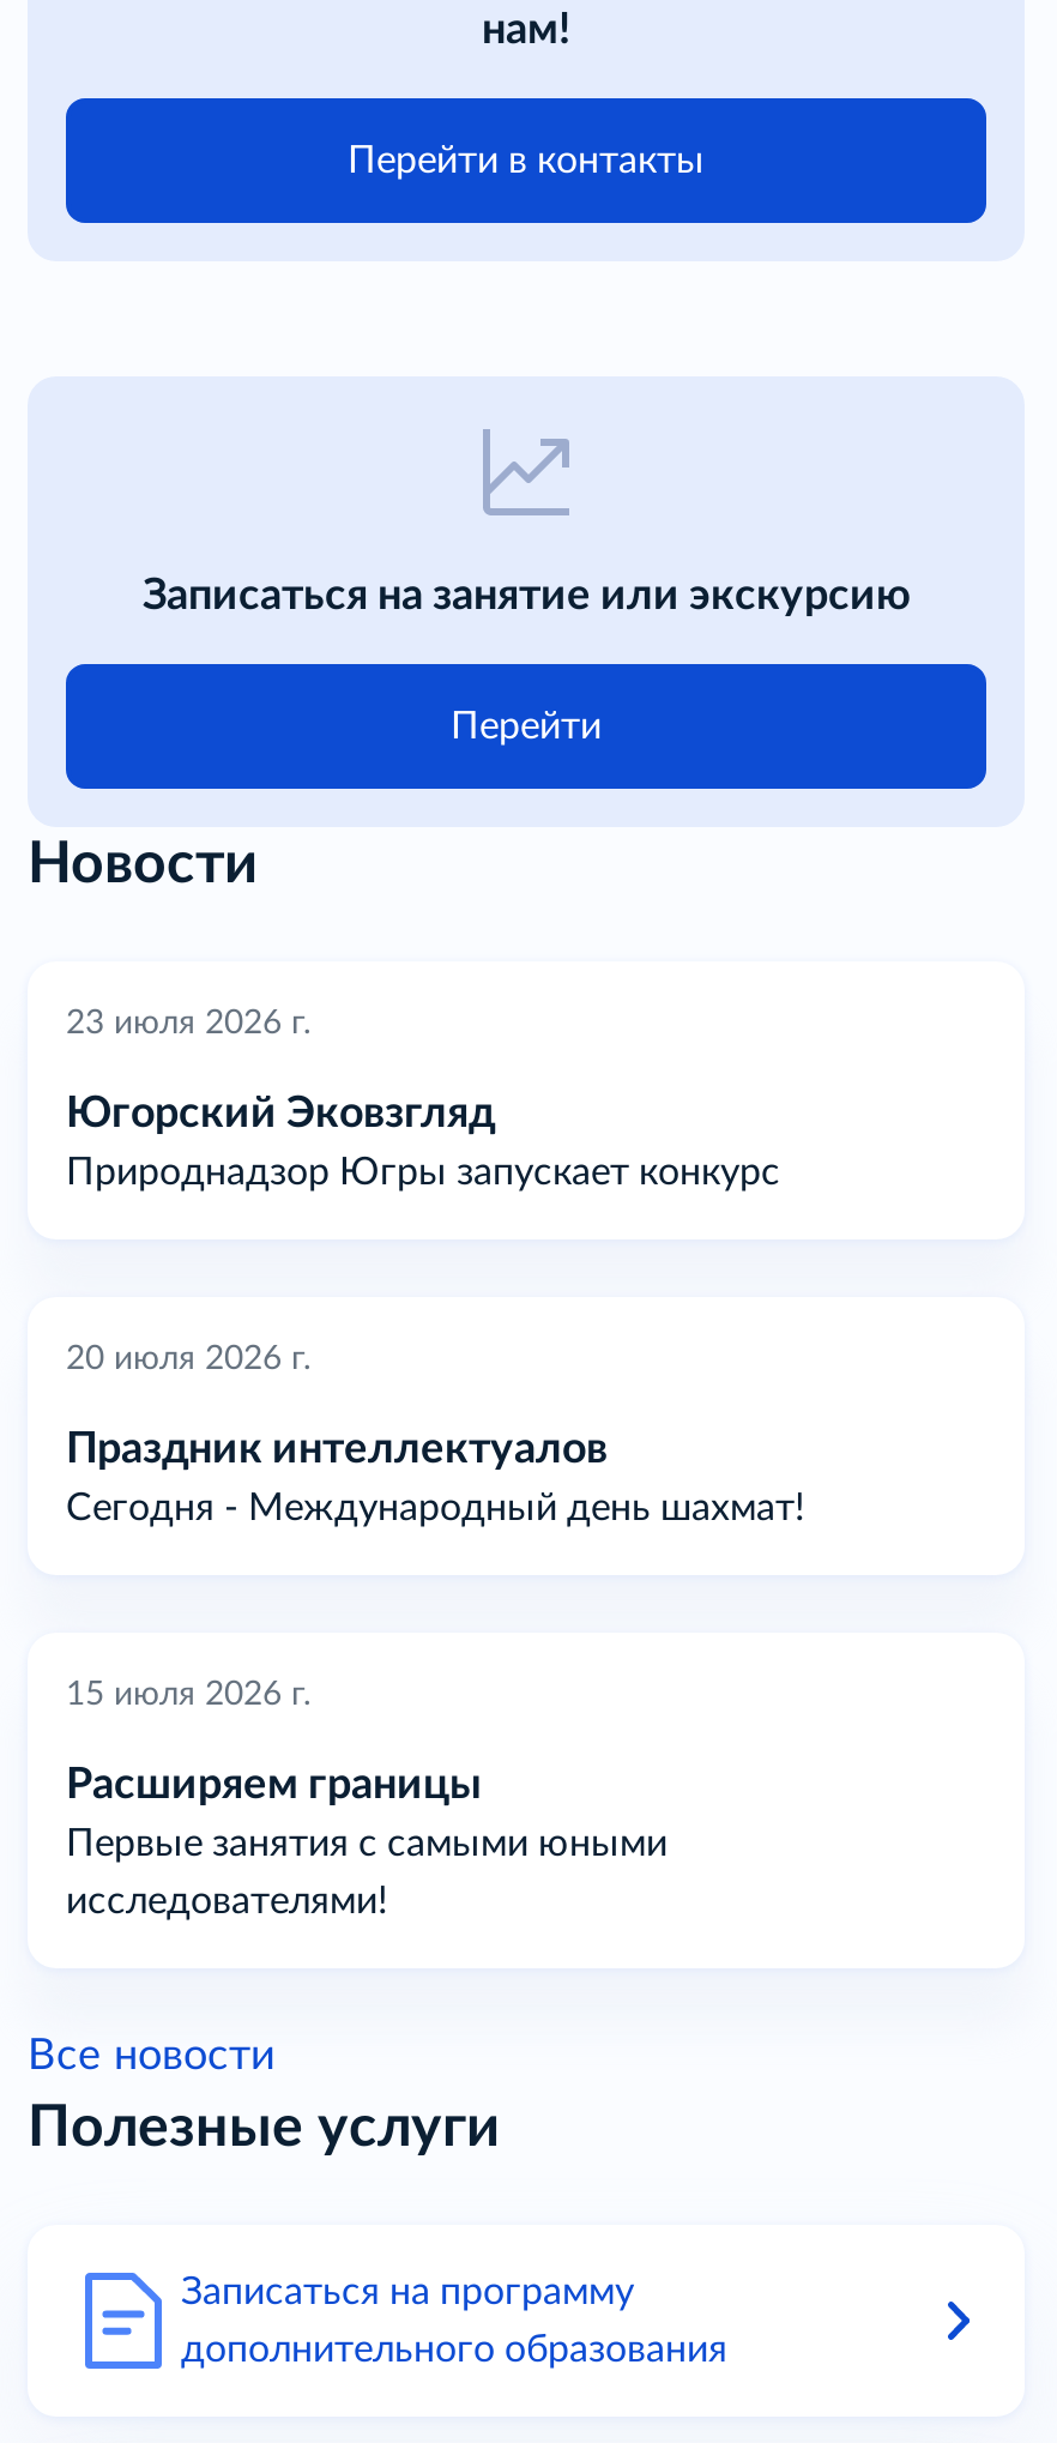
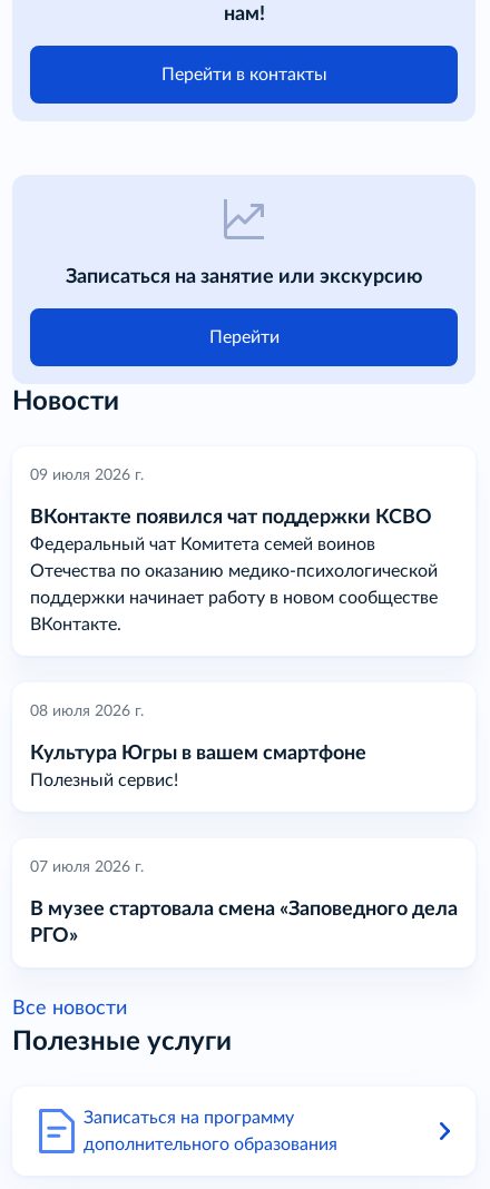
[66,1006,780,1191] 23 июля 2026 г. | Югорский Эковзгляд | Природнадзор Югры запускает конкурс -> [30,467,438,633] 09 июля 2026 г. | ВКонтакте появился чат поддержки КСВО | Федеральный чат Комитета семей воинов | Отечества по оказанию медико-психологической | поддержки начинает работу в новом сообществе | ВКонтакте.
[66,1342,804,1526] 20 июля 2026 г. | Праздник интеллектуалов | Сегодня - Международный день шахмат! -> [30,703,366,789] 08 июля 2026 г. | Культура Югры в вашем смартфоне | Полезный сервис!
[66,1677,668,1920] 15 июля 2026 г. | Расширяем границы | Первые занятия с самыми юными | исследователями! -> [30,859,458,946] 07 июля 2026 г. | В музее стартовала смена «Заповедного дела | РГО»

